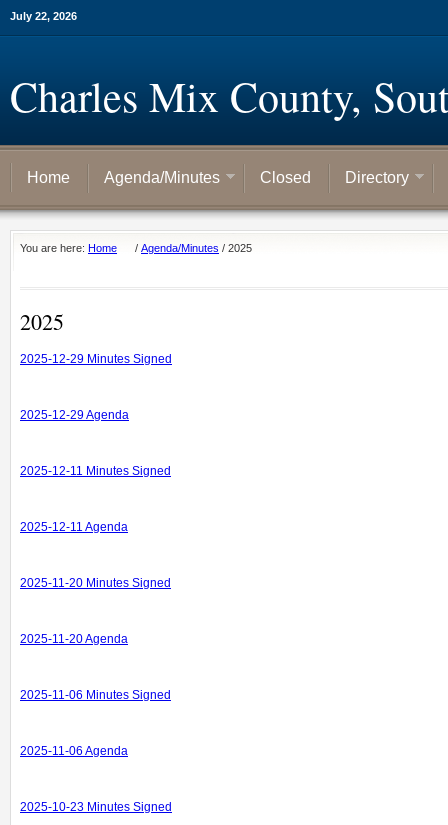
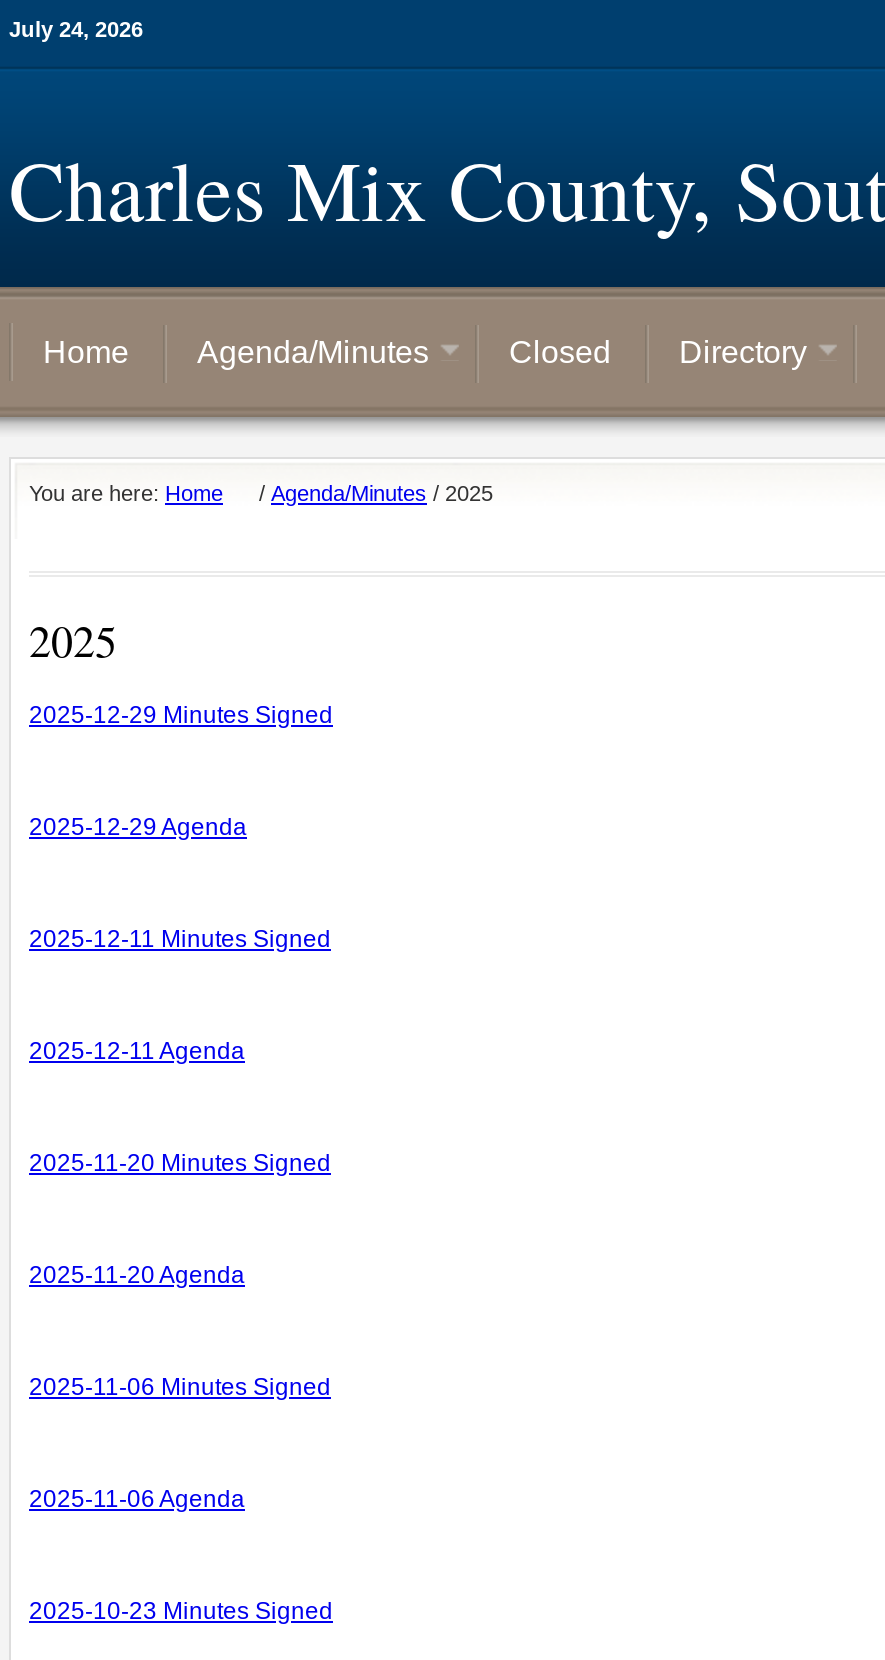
[10,10,77,22] July 22, 2026 -> [9,17,143,41] July 24, 2026

